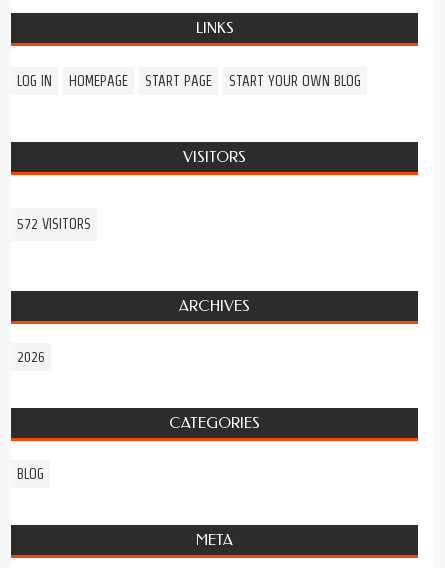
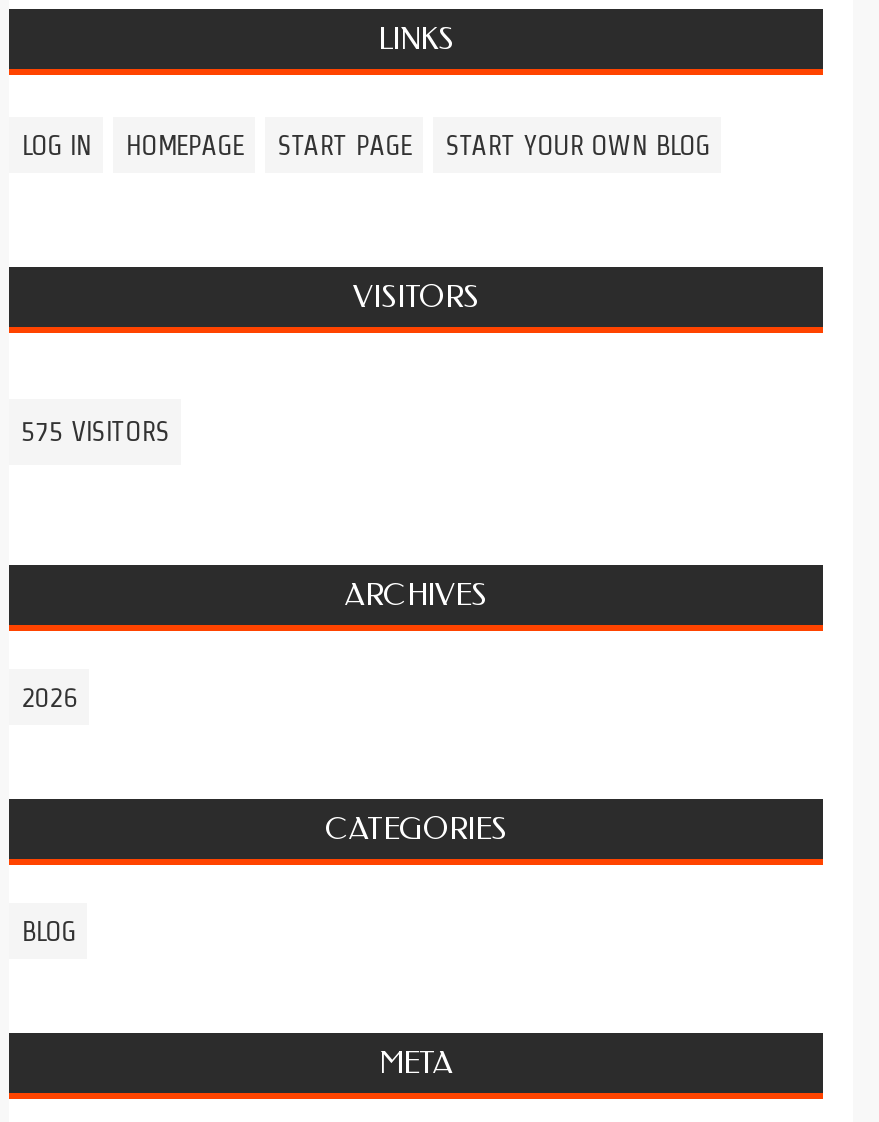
[17,216,91,232] 572 VISITORS -> [21,414,169,446] 575 VISITORS

